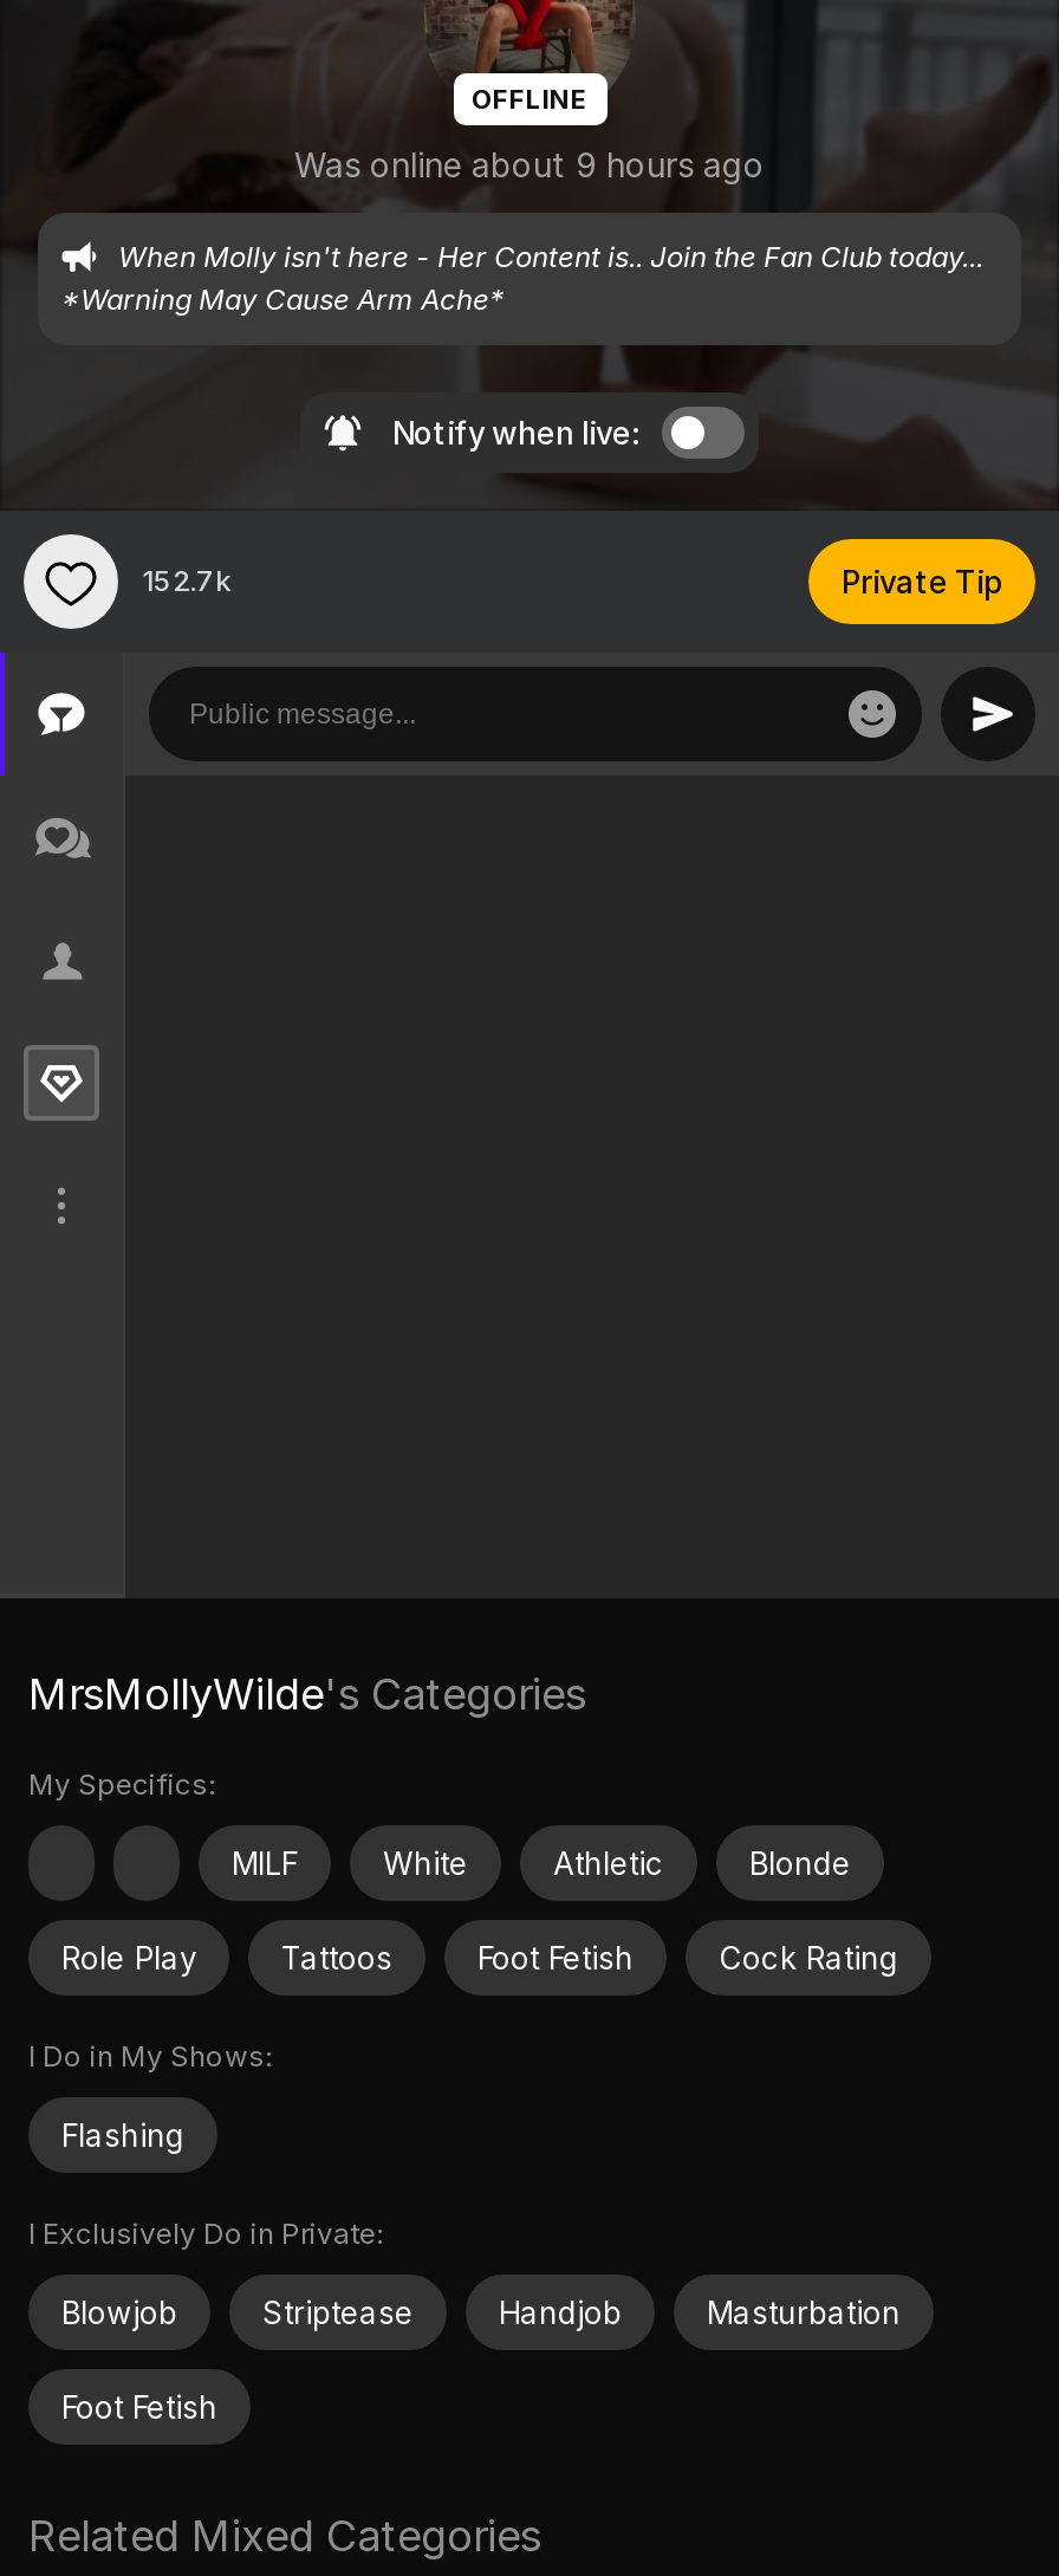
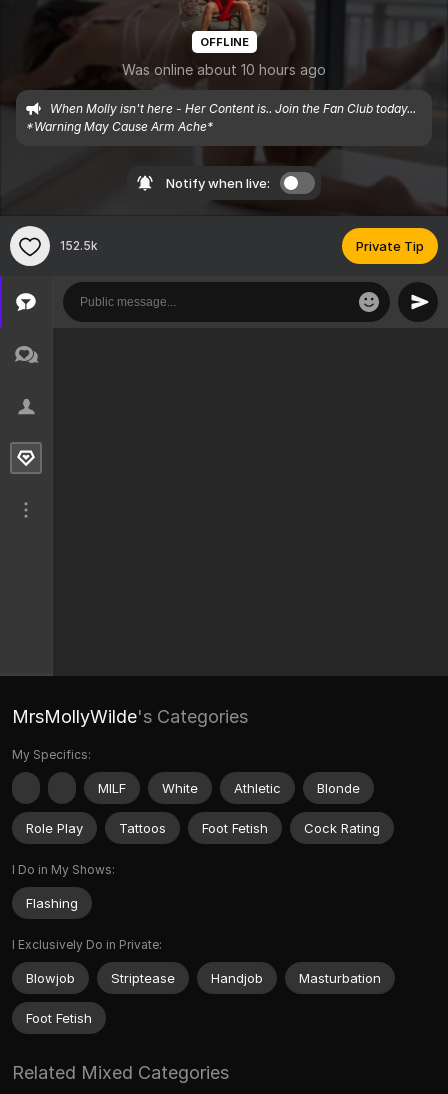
[294,144,765,184] Was online about 9 hours ago -> [122,61,326,78] Was online about 10 hours ago
[142,563,232,599] 152.7k -> [60,238,98,253] 152.5k

